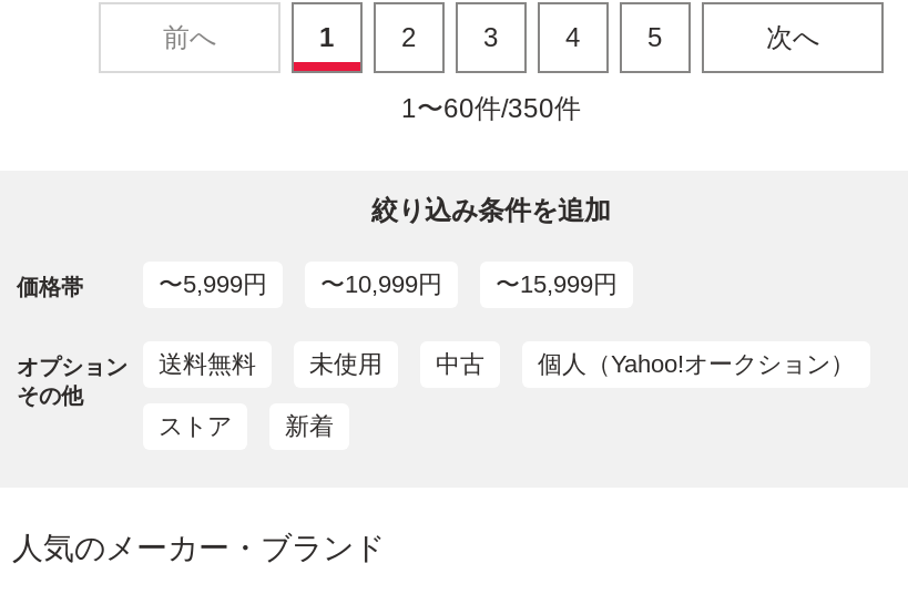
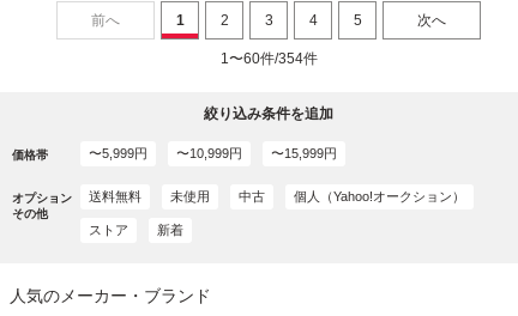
[401,93,581,124] 1〜60件/350件 -> [220,50,317,67] 1〜60件/354件

